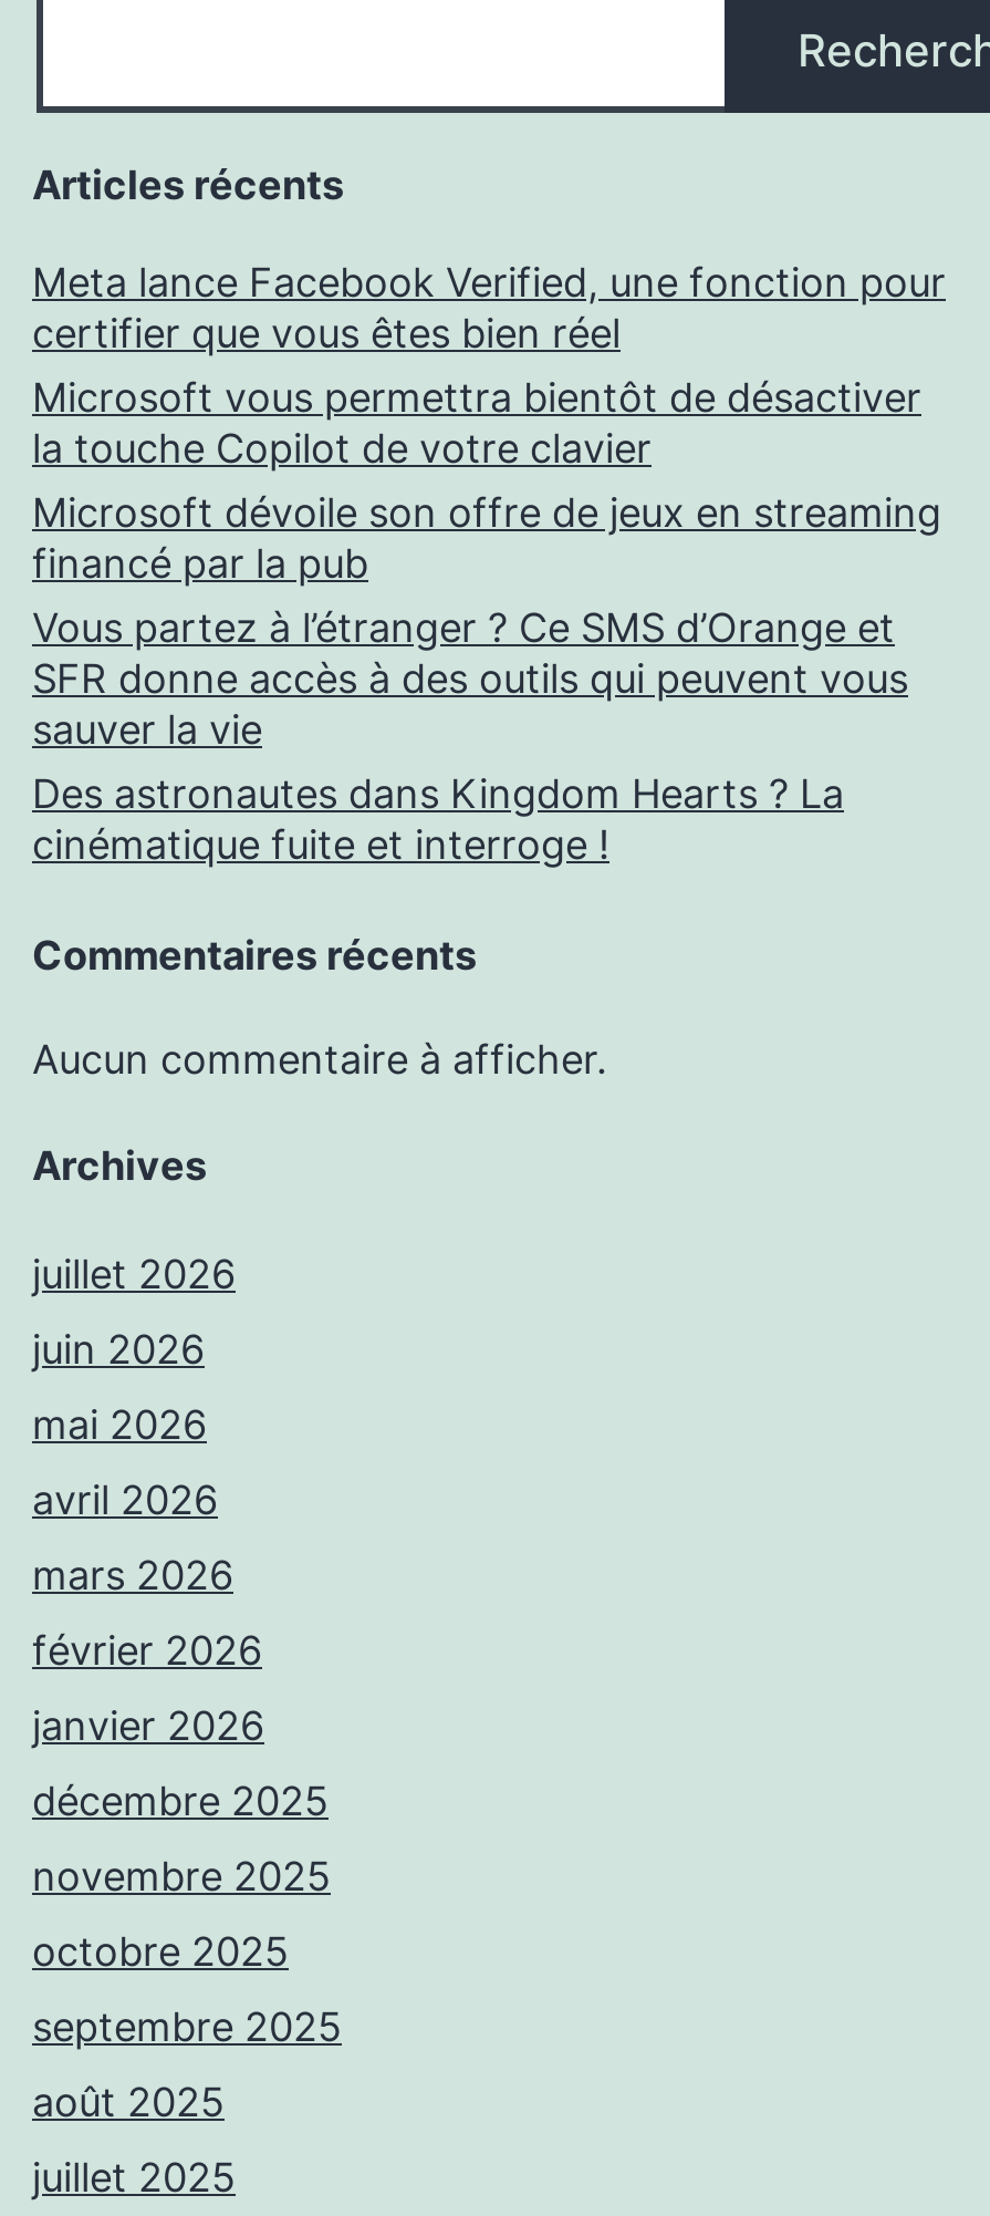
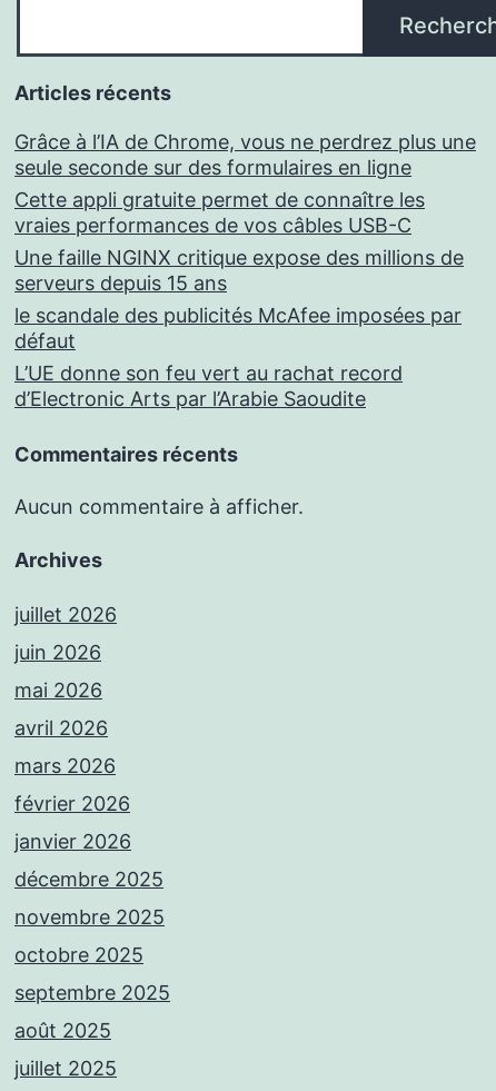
[32,259,946,868] Meta lance Facebook Verified, une fonction pour | certifier que vous êtes bien réel | Microsoft vous permettra bientôt de désactiver | la touche Copilot de votre clavier | Microsoft dévoile son offre de jeux en streaming | financé par la pub | Vous partez à l’étranger ? Ce SMS d’Orange et | SFR donne accès à des outils qui peuvent vous | sauver la vie | Des astronautes dans Kingdom Hearts ? La | cinématique fuite et interroge ! -> [14,130,476,410] Grâce à l’IA de Chrome, vous ne perdrez plus une | seule seconde sur des formulaires en ligne | Cette appli gratuite permet de connaître les | vraies performances de vos câbles USB-C | Une faille NGINX critique expose des millions de | serveurs depuis 15 ans | le scandale des publicités McAfee imposées par | défaut | L’UE donne son feu vert au rachat record | d’Electronic Arts par l’Arabie Saoudite

